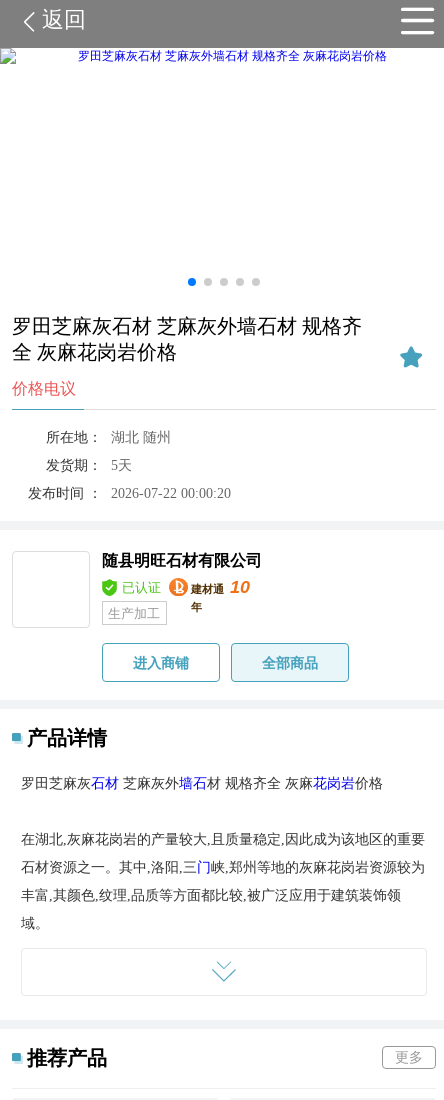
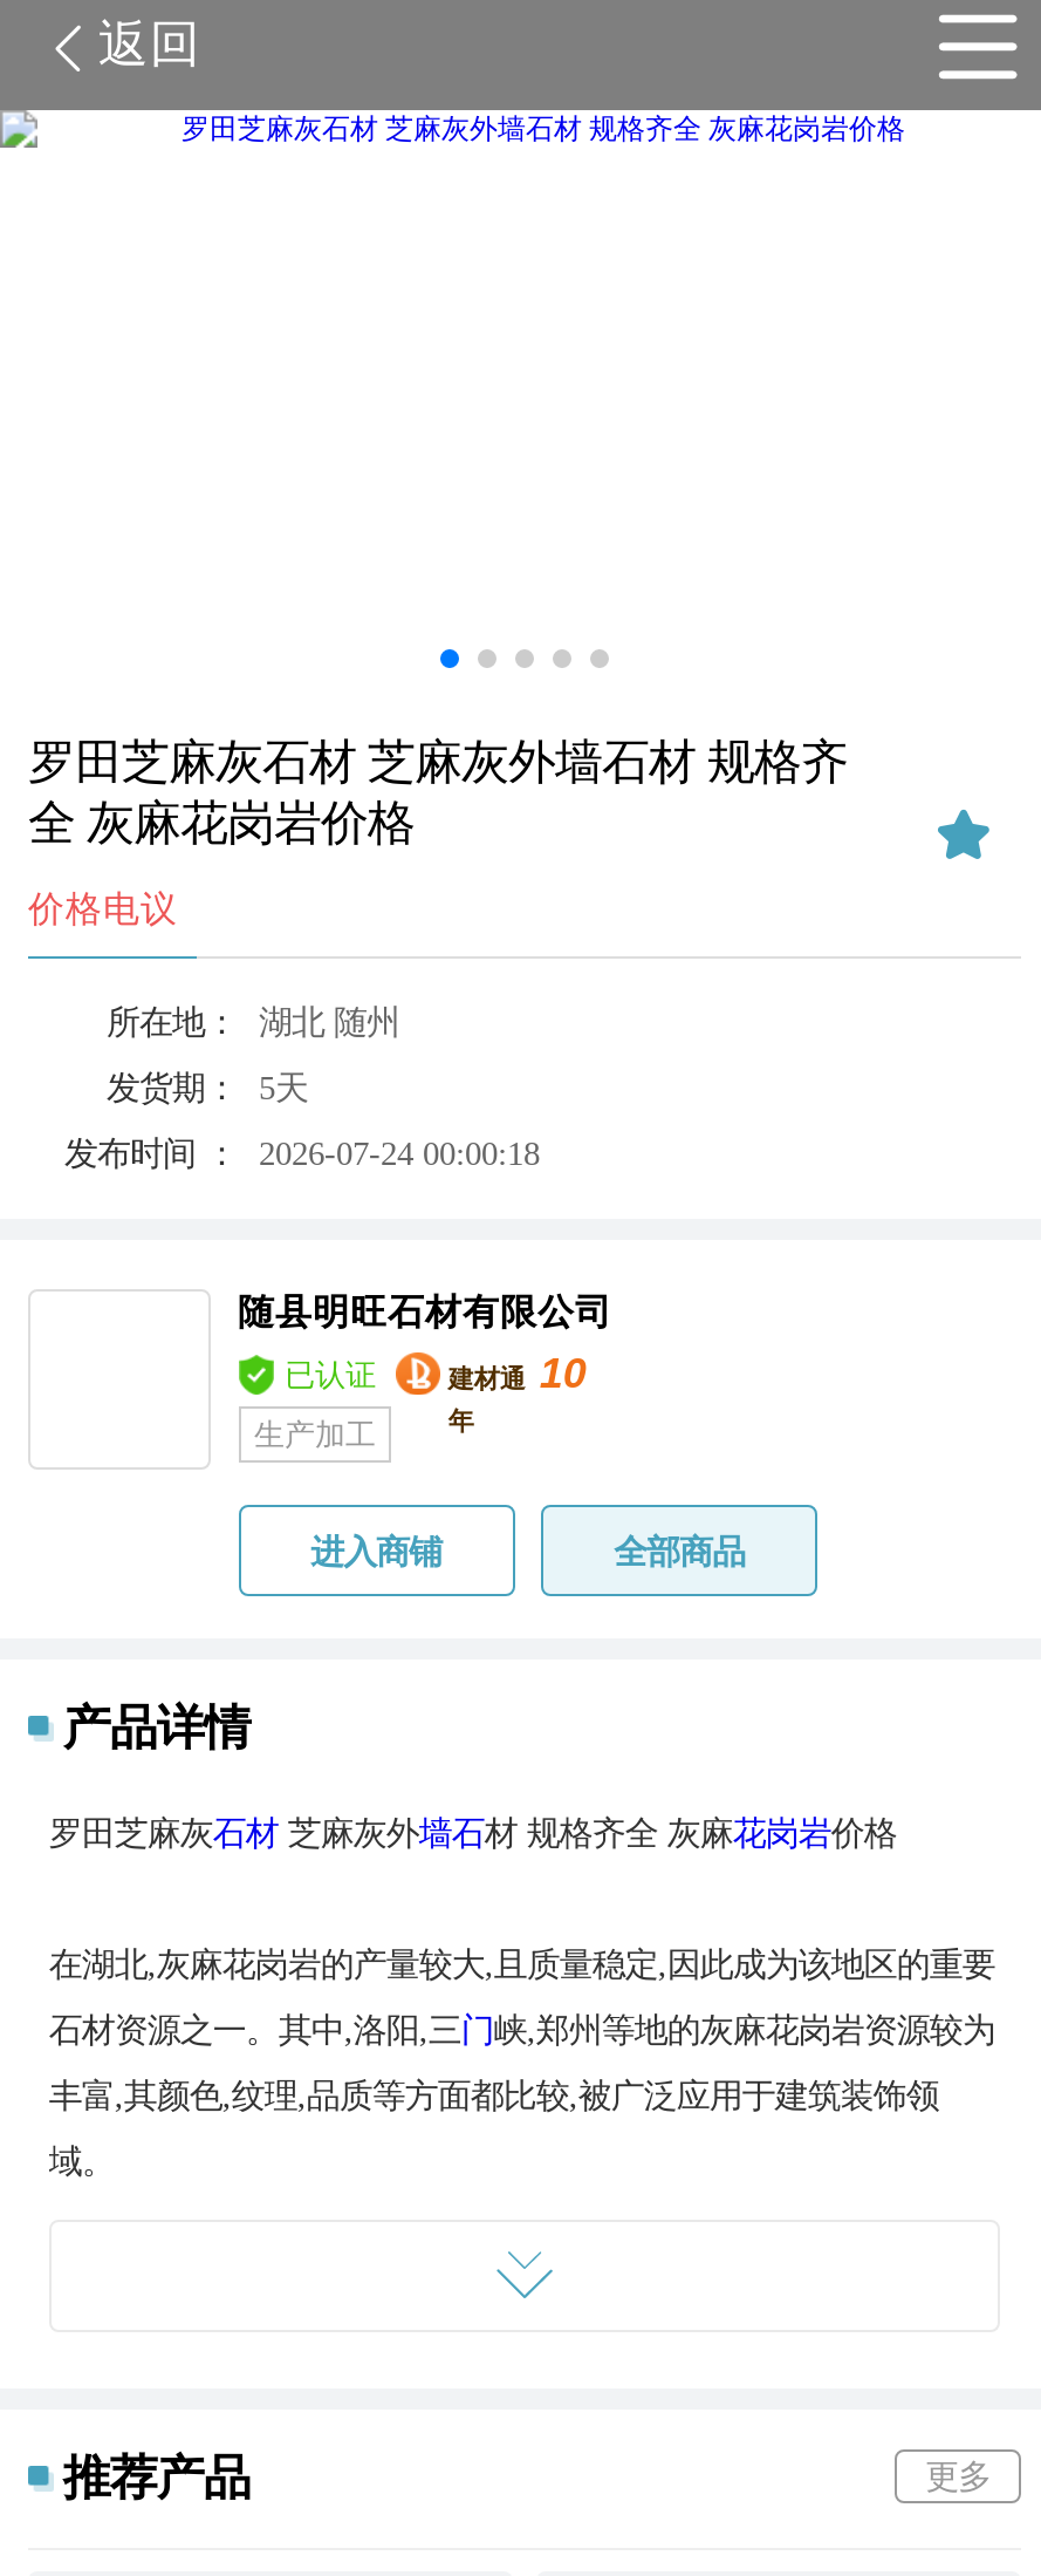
[27,485,230,501] 发布时间 ： 2026-07-22 00:00:20 -> [64,1135,540,1173] 发布时间 ： 2026-07-24 00:00:18

